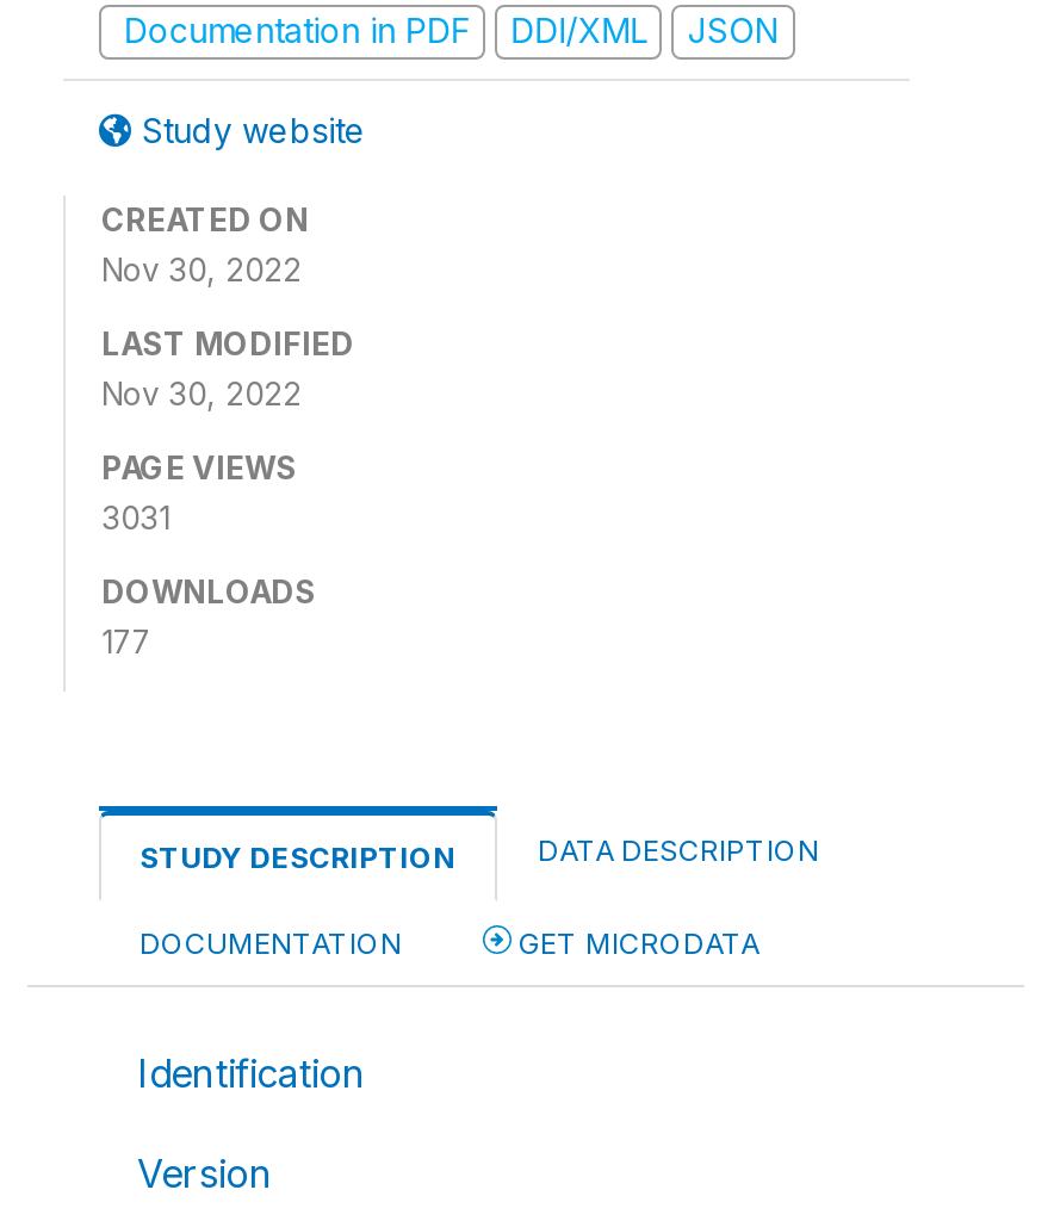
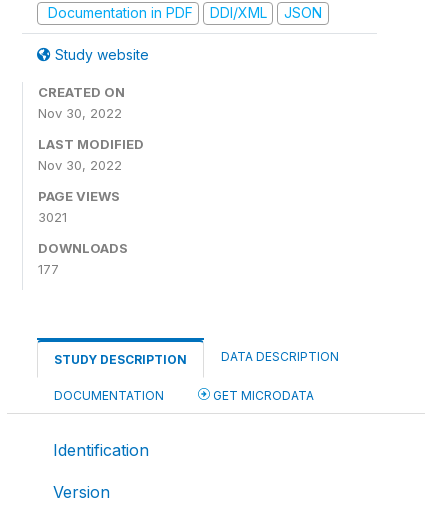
[101,497,170,535] 3031 -> [38,208,67,224] 3021

